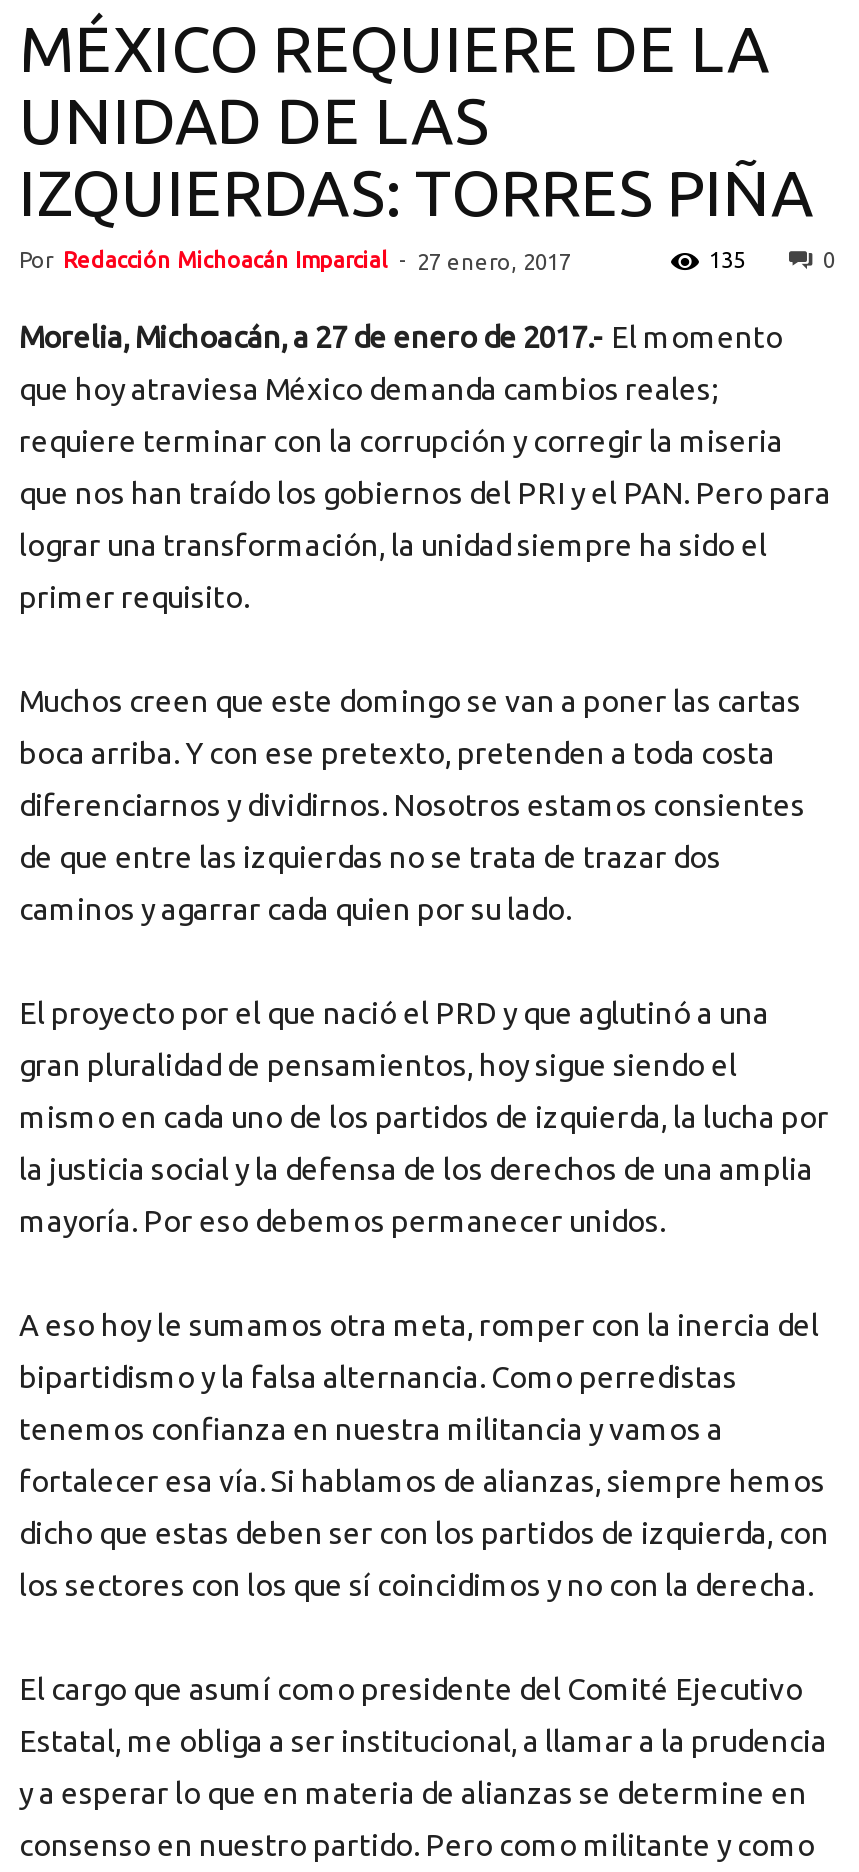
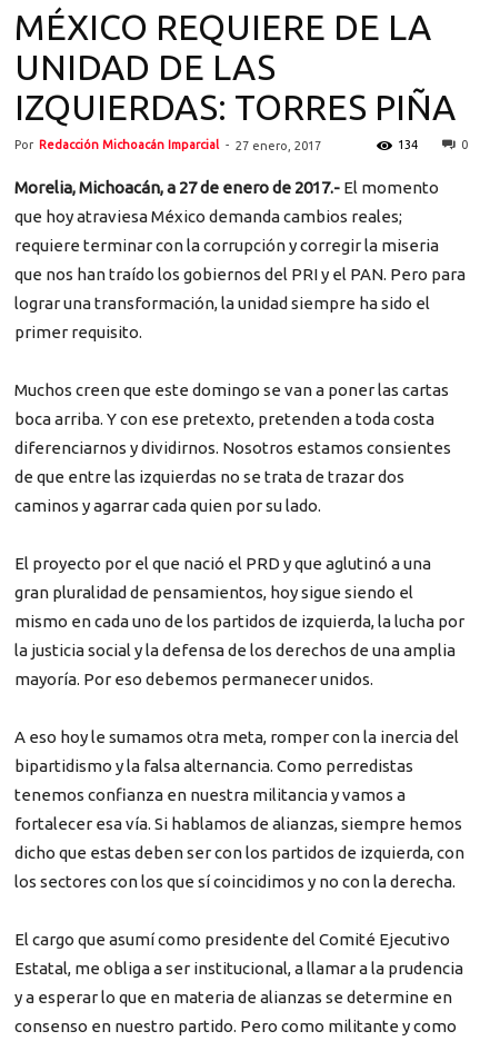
[709,248,745,272] 135 -> [398,138,418,151] 134

